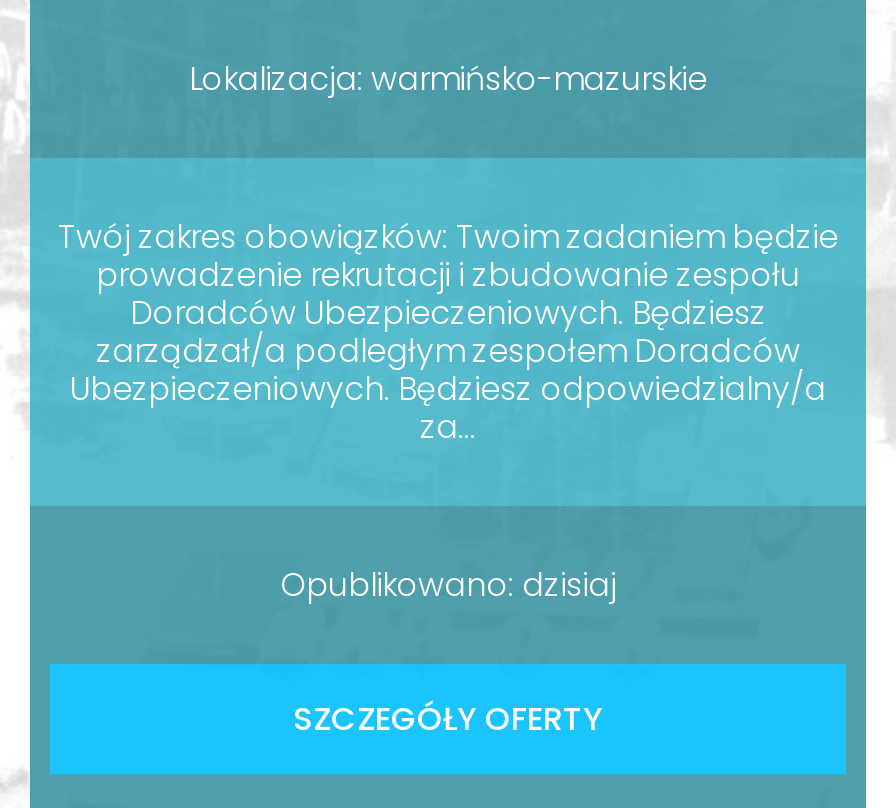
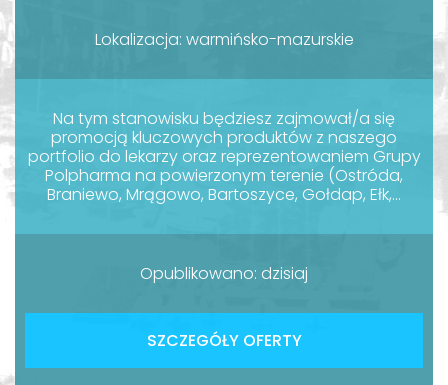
[58,213,838,449] Twój zakres obowiązków: Twoim zadaniem będzie | prowadzenie rekrutacji i zbudowanie zespołu | Doradców Ubezpieczeniowych. Będziesz | zarządzał/a podległym zespołem Doradców | Ubezpieczeniowych. Będziesz odpowiedzialny/a | za... -> [27,107,420,206] Na tym stanowisku będziesz zajmował/a się | promocją kluczowych produktów z naszego | portfolio do lekarzy oraz reprezentowaniem Grupy | Polpharma na powierzonym terenie (Ostróda, | Braniewo, Mrągowo, Bartoszyce, Gołdap, Ełk,...

